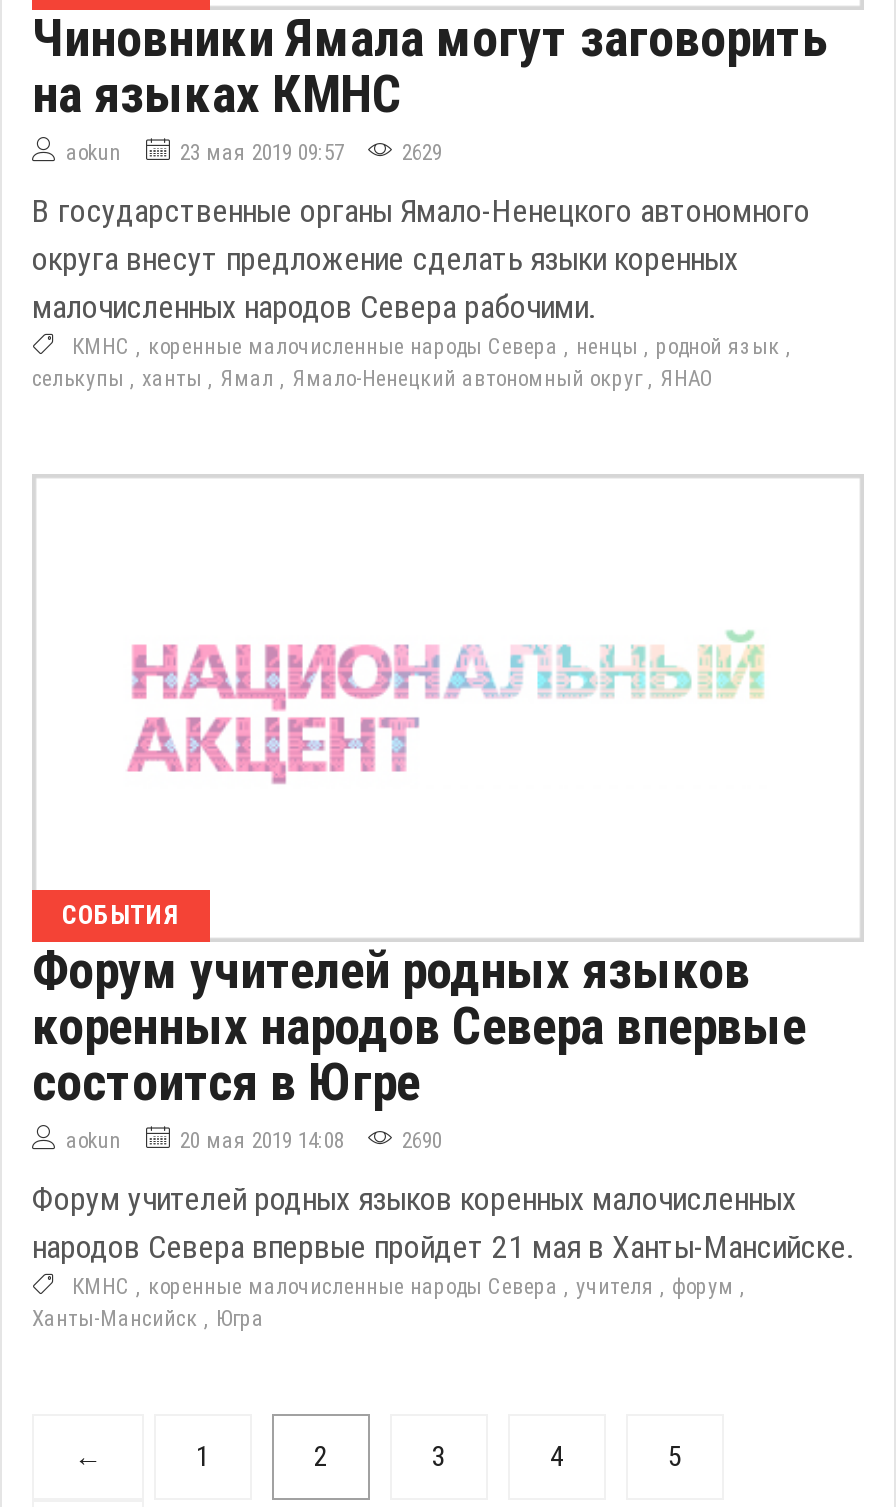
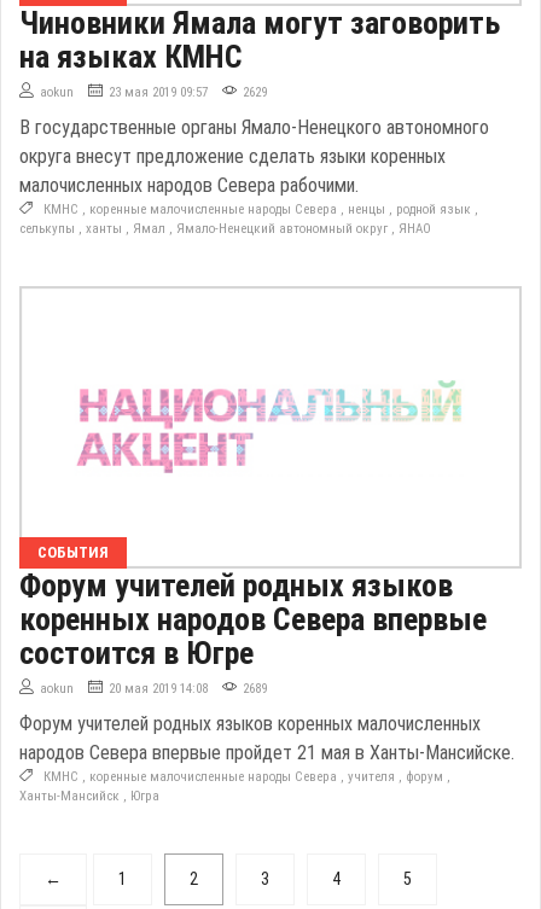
[402,1127,442,1153] 2690 -> [243,680,267,696] 2689

